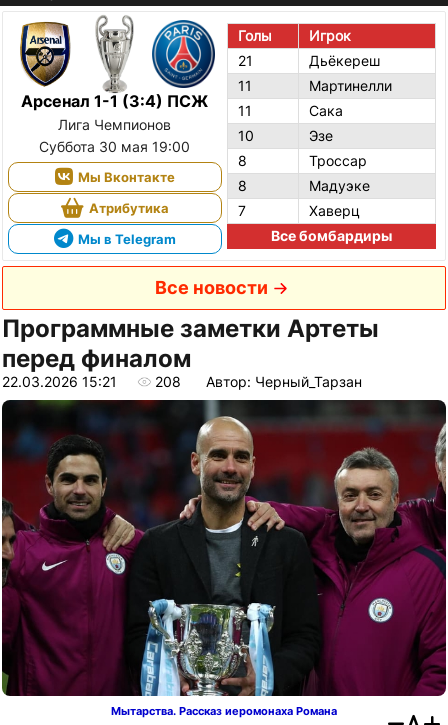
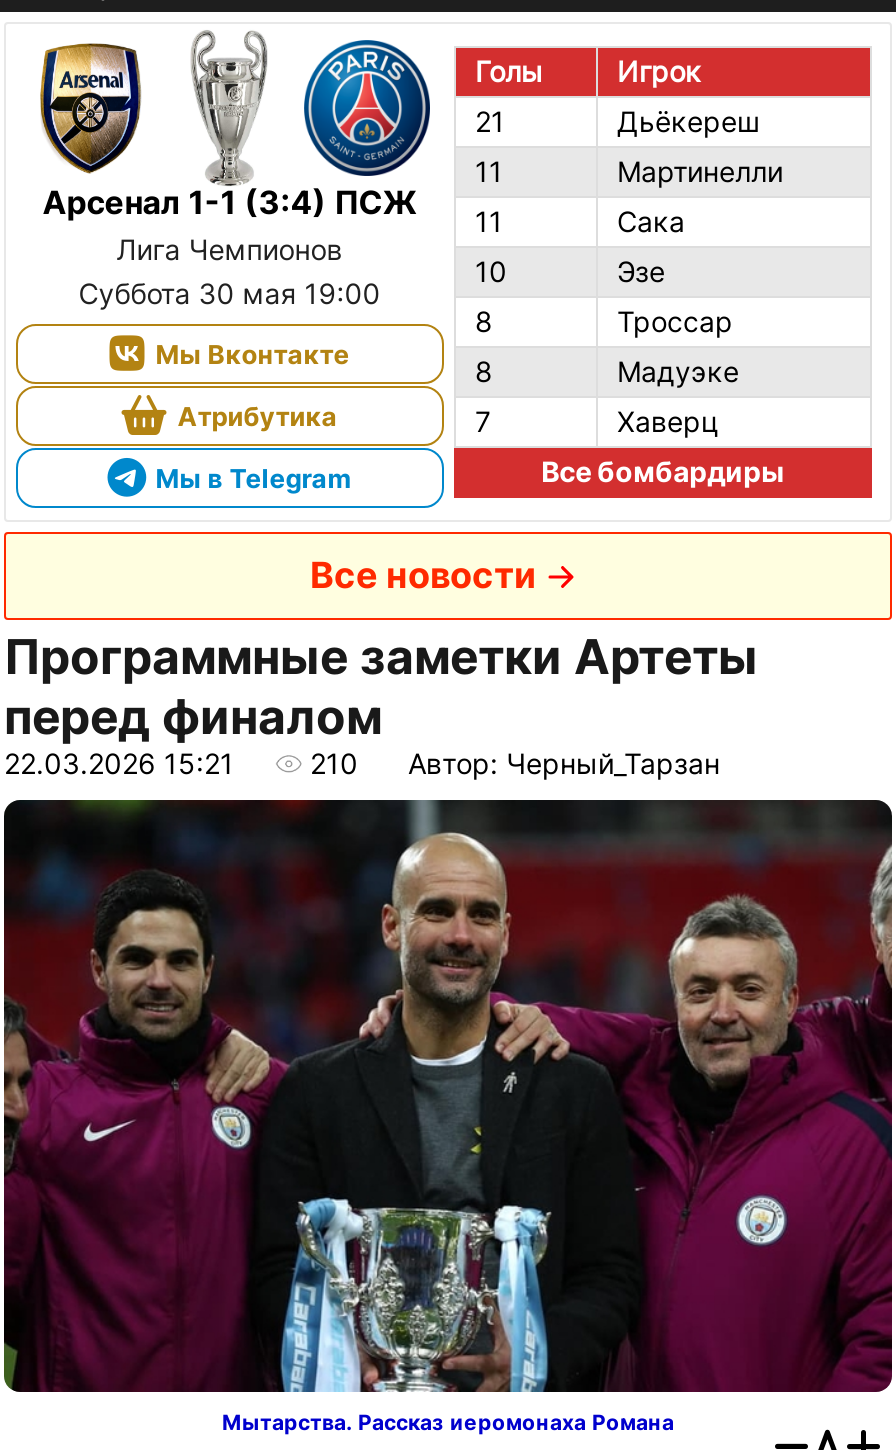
[155,373,362,390] 208 Автор: Черный_Тарзан -> [310,746,720,780] 210 Автор: Черный_Тарзан

